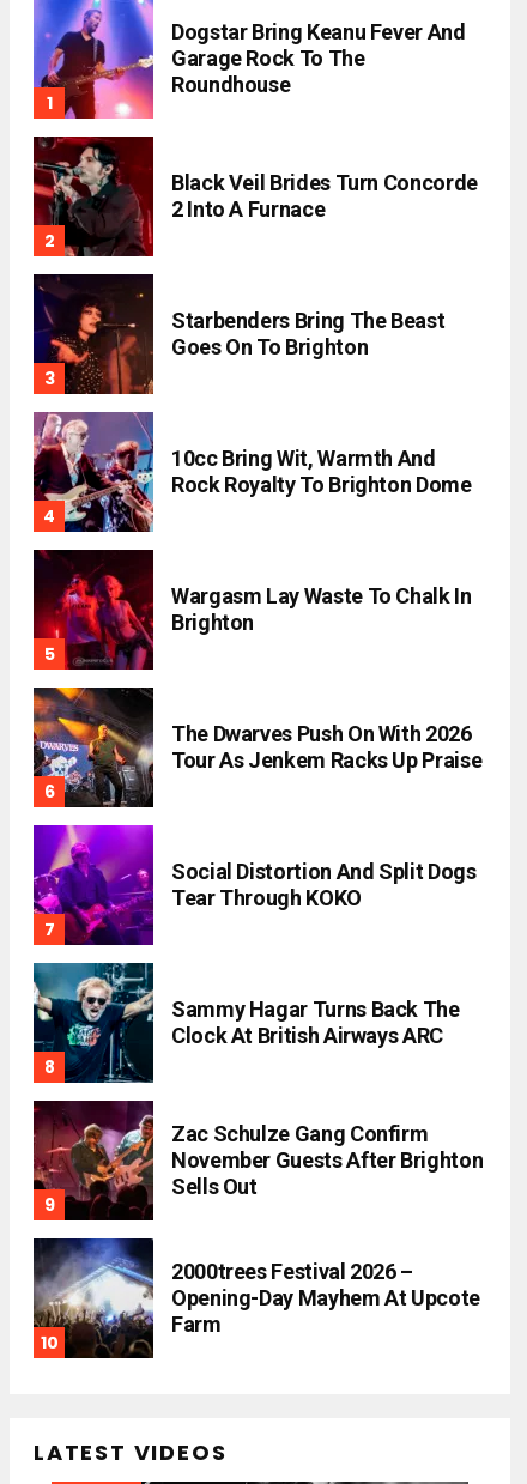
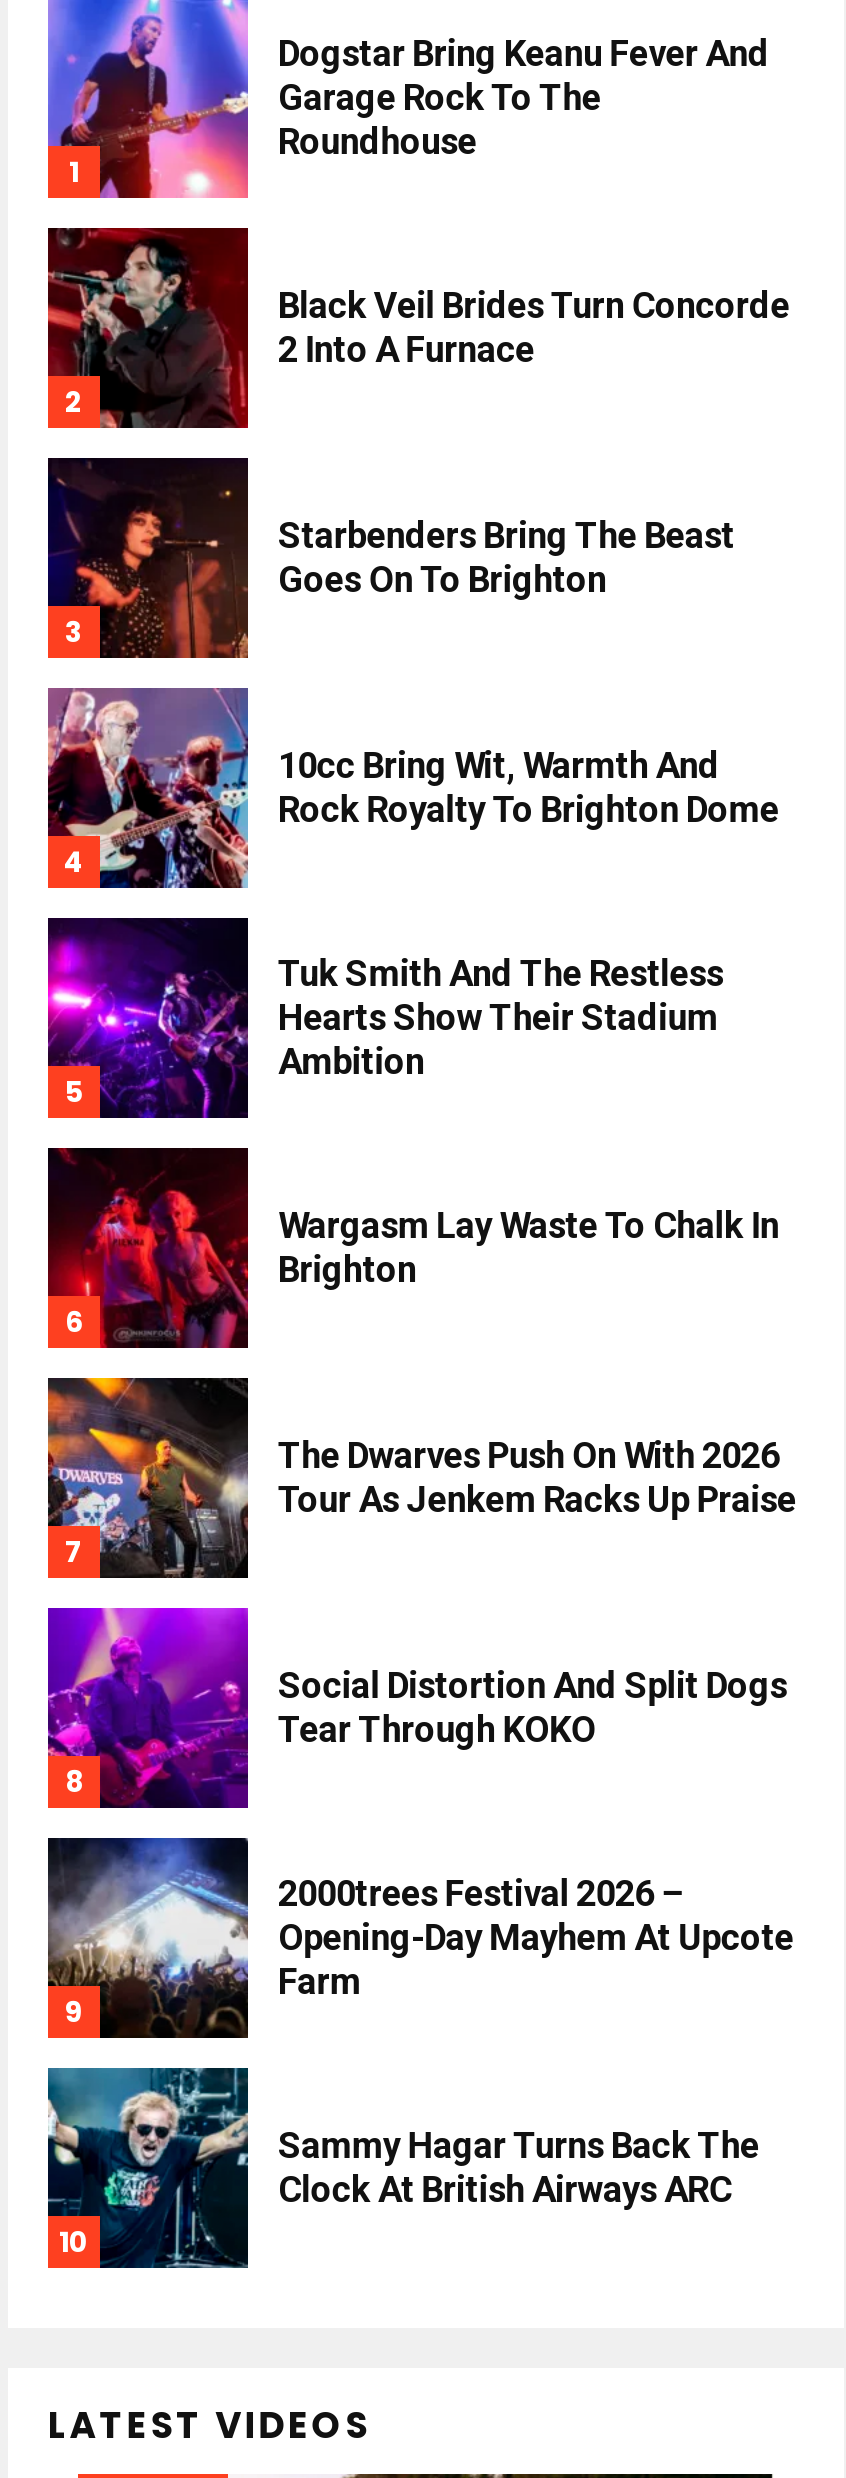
none -> [46,918,723,1120] [image] | Tuk Smith And The Restless | Hearts Show Their Stadium | Ambition
moved [32,550,482,910] -> [46,1148,796,1750]: [image] | Wargasm Lay Waste To Chalk In | Brighton | The Dwarves Push On With 2026 | Tour As Jenkem Racks Up Praise | Social Distortion And Split Dogs | Tear Through KOKO
moved [32,962,459,1084] -> [46,2066,759,2270]: [image] | Sammy Hagar Turns Back The | Clock At British Airways ARC
[32,1100,483,1220] [image] | Zac Schulze Gang Confirm | November Guests After Brighton | Sells Out -> none
moved [32,1237,480,1358] -> [46,1836,794,2038]: [image] | 2000trees Festival 2026 – | Opening-Day Mayhem At Upcote | Farm

